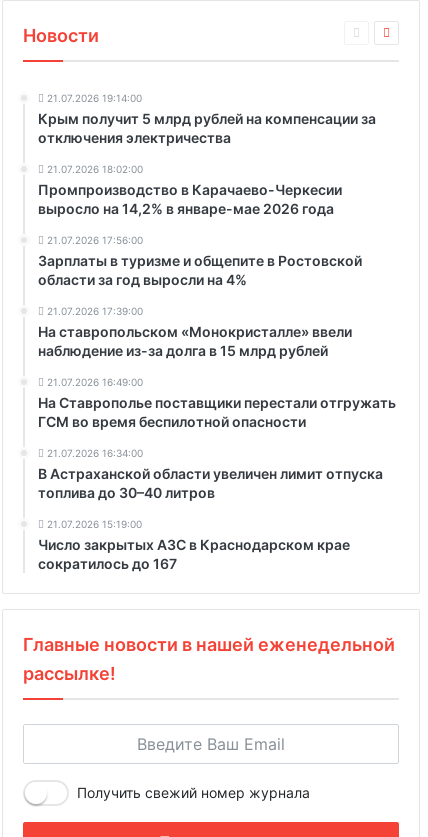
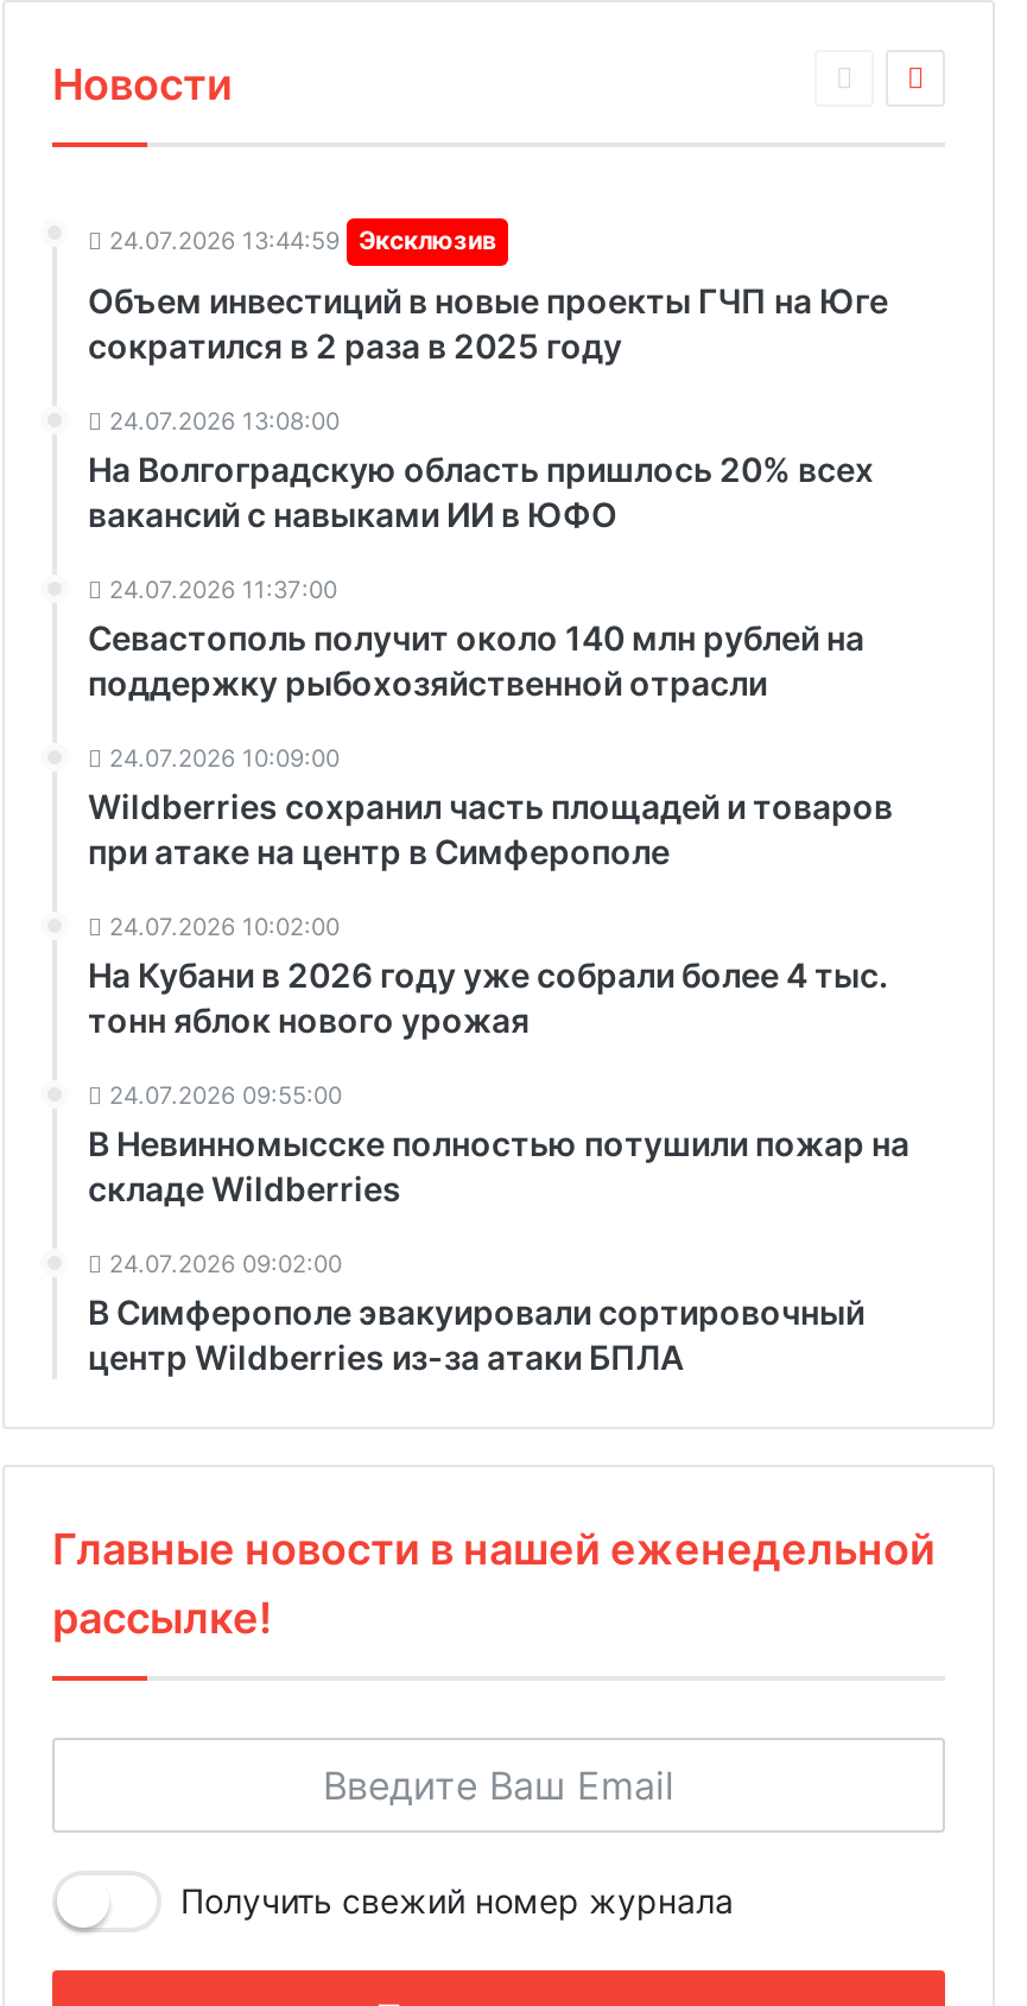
[38,91,396,571] 21.07.2026 19:14:00 | Крым получит 5 млрд рублей на компенсации за | отключения электричества | 21.07.2026 18:02:00 | Промпроизводство в Карачаево-Черкесии | выросло на 14,2% в январе-мае 2026 года | 21.07.2026 17:56:00 | Зарплаты в туризме и общепите в Ростовской | области за год выросли на 4% | 21.07.2026 17:39:00 | На ставропольском «Монокристалле» ввели | наблюдение из-за долга в 15 млрд рублей | 21.07.2026 16:49:00 | На Ставрополье поставщики перестали отгружать | ГСМ во время беспилотной опасности | 21.07.2026 16:34:00 | В Астраханской области увеличен лимит отпуска | топлива до 30–40 литров | 21.07.2026 15:19:00 | Число закрытых АЗС в Краснодарском крае | сократилось до 167 -> [88,224,909,1376] 24.07.2026 13:44:59 | Эксклюзив | Объем инвестиций в новые проекты ГЧП на Юге | сократился в 2 раза в 2025 году | 24.07.2026 13:08:00 | На Волгоградскую область пришлось 20% всех | вакансий с навыками ИИ в ЮФО | 24.07.2026 11:37:00 | Севастополь получит около 140 млн рублей на | поддержку рыбохозяйственной отрасли | 24.07.2026 10:09:00 | Wildberries сохранил часть площадей и товаров | при атаке на центр в Симферополе | 24.07.2026 10:02:00 | На Кубани в 2026 году уже собрали более 4 тыс. | тонн яблок нового урожая | 24.07.2026 09:55:00 | В Невинномысске полностью потушили пожар на | складе Wildberries | 24.07.2026 09:02:00 | В Симферополе эвакуировали сортировочный | центр Wildberries из-за атаки БПЛА

